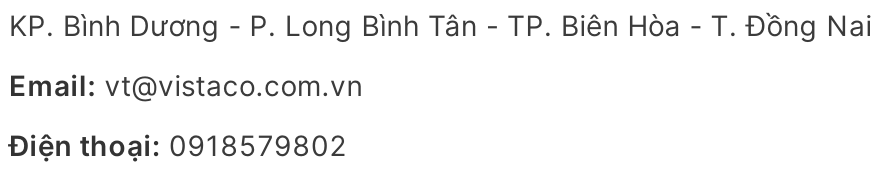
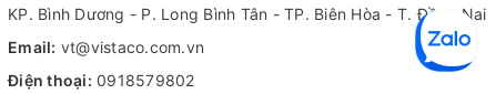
none -> [415,27,473,73] [image]

